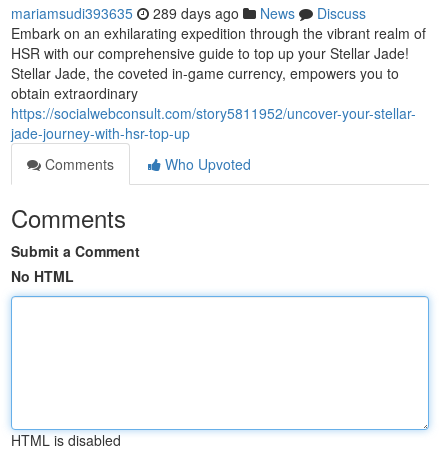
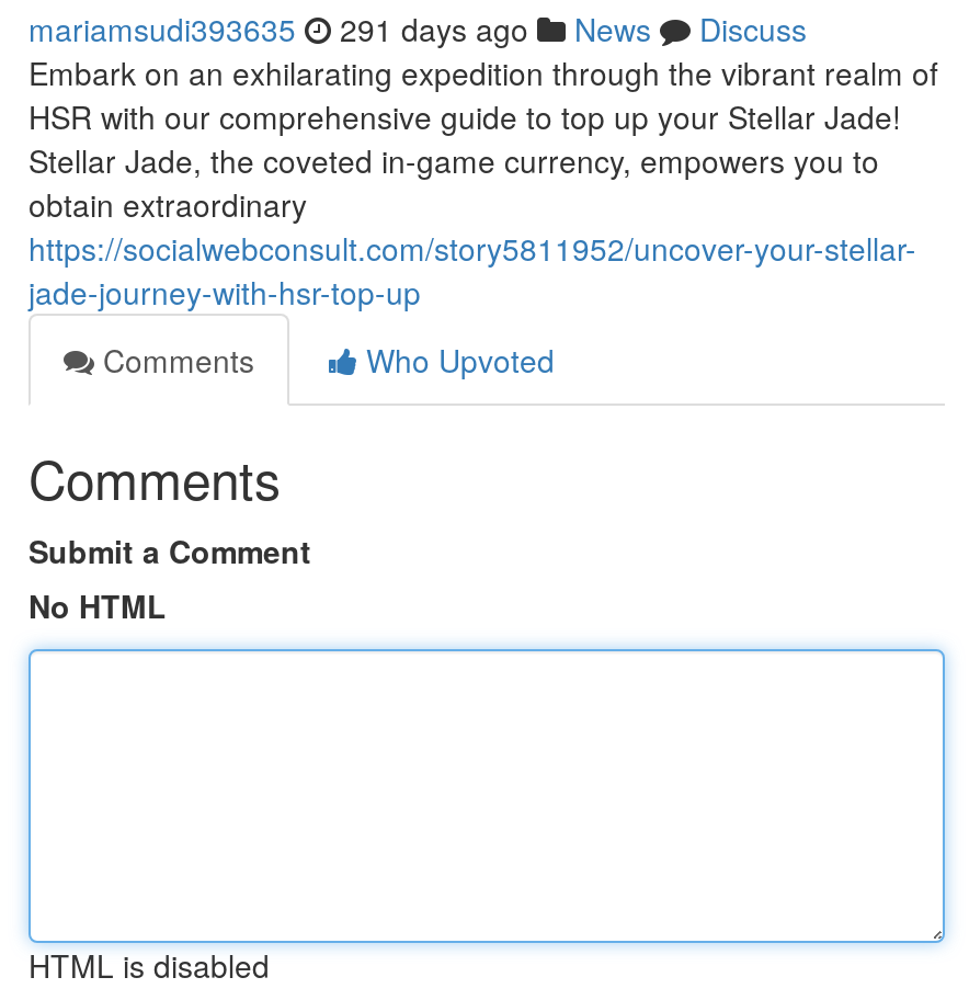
[11,3,366,23] mariamsudi393635 289 days ago News Discuss -> [29,7,807,50] mariamsudi393635 291 days ago News Discuss

